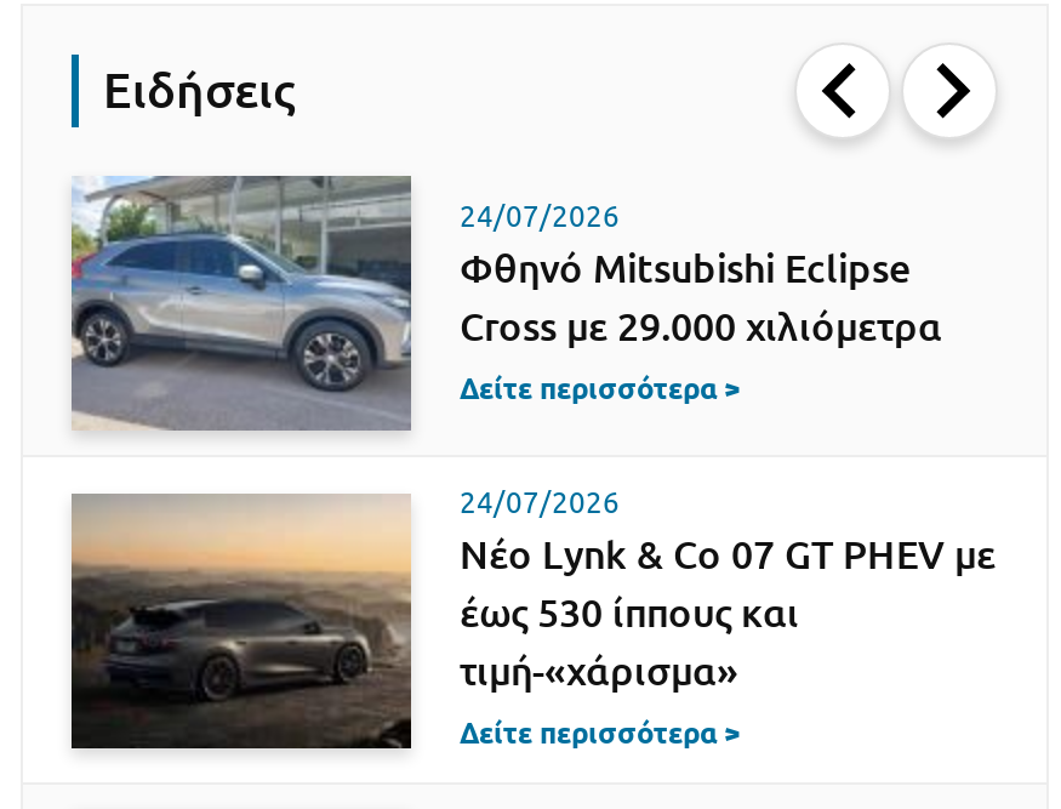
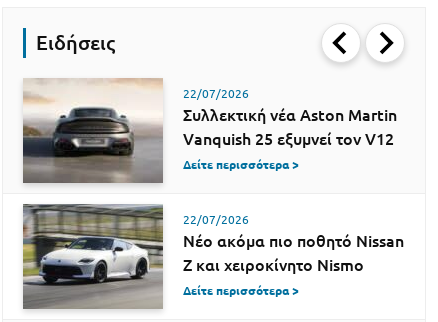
[69,175,942,432] [image] | 24/07/2026 | Φθηνό Mitsubishi Eclipse | Cross με 29.000 χιλιόμετρα -> [22,78,397,184] [image] | 22/07/2026 | Συλλεκτική νέα Aston Martin | Vanquish 25 εξυμνεί τον V12
[69,487,996,779] [image] | 24/07/2026 | Νέο Lynk & Co 07 GT PHEV με | έως 530 ίππους και | τιμή-«χάρισμα» -> [22,203,404,310] [image] | 22/07/2026 | Νέο ακόμα πιο ποθητό Nissan | Z και χειροκίνητο Nismo

